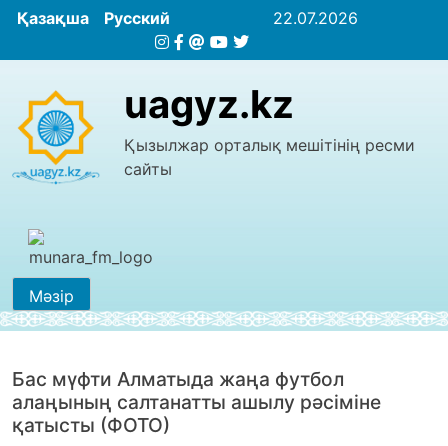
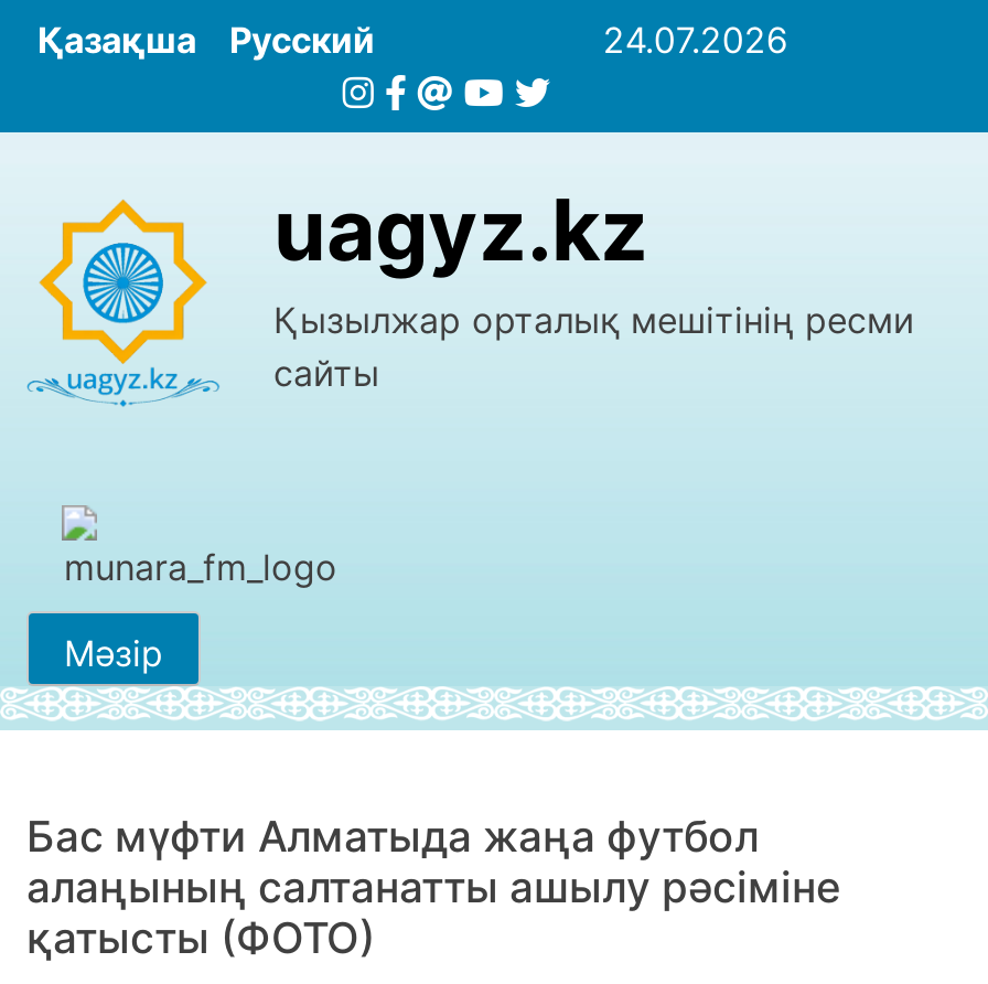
[273,8,358,28] 22.07.2026 -> [603,18,788,62] 24.07.2026

